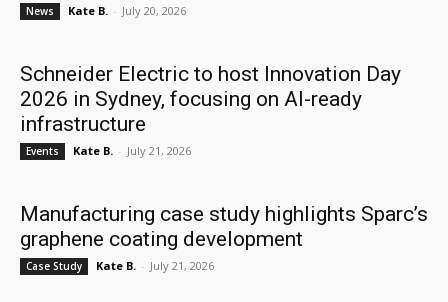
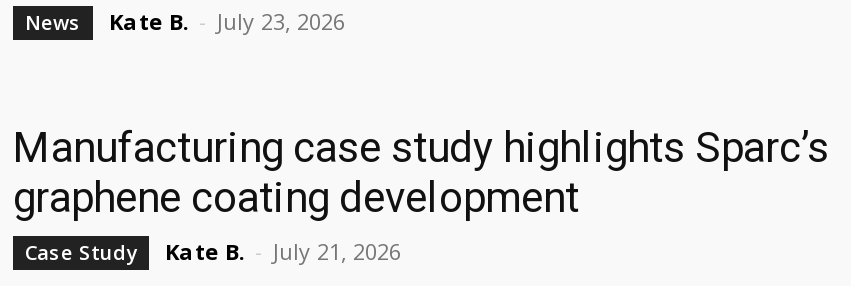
[20,3,401,158] Kate B. - July 20, 2026 | Schneider Electric to host Innovation Day | 2026 in Sydney, focusing on AI-ready | infrastructure | Events | Kate B. - July 21, 2026 -> [109,6,345,36] Kate B. - July 23, 2026

